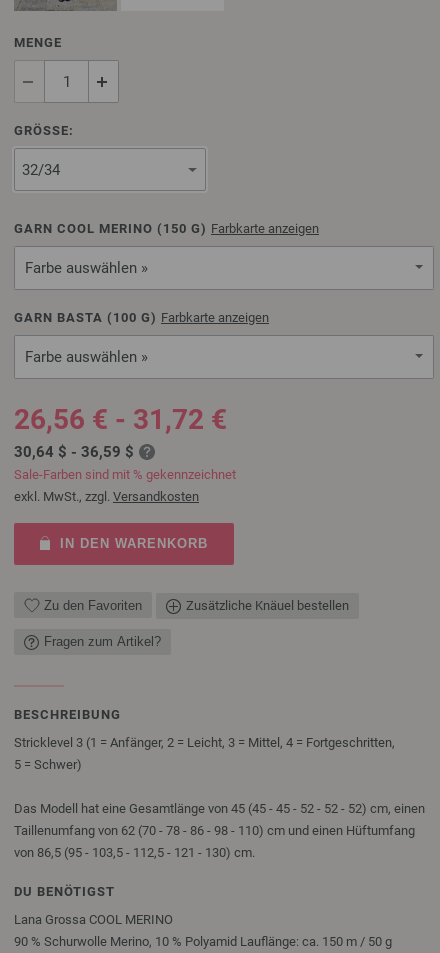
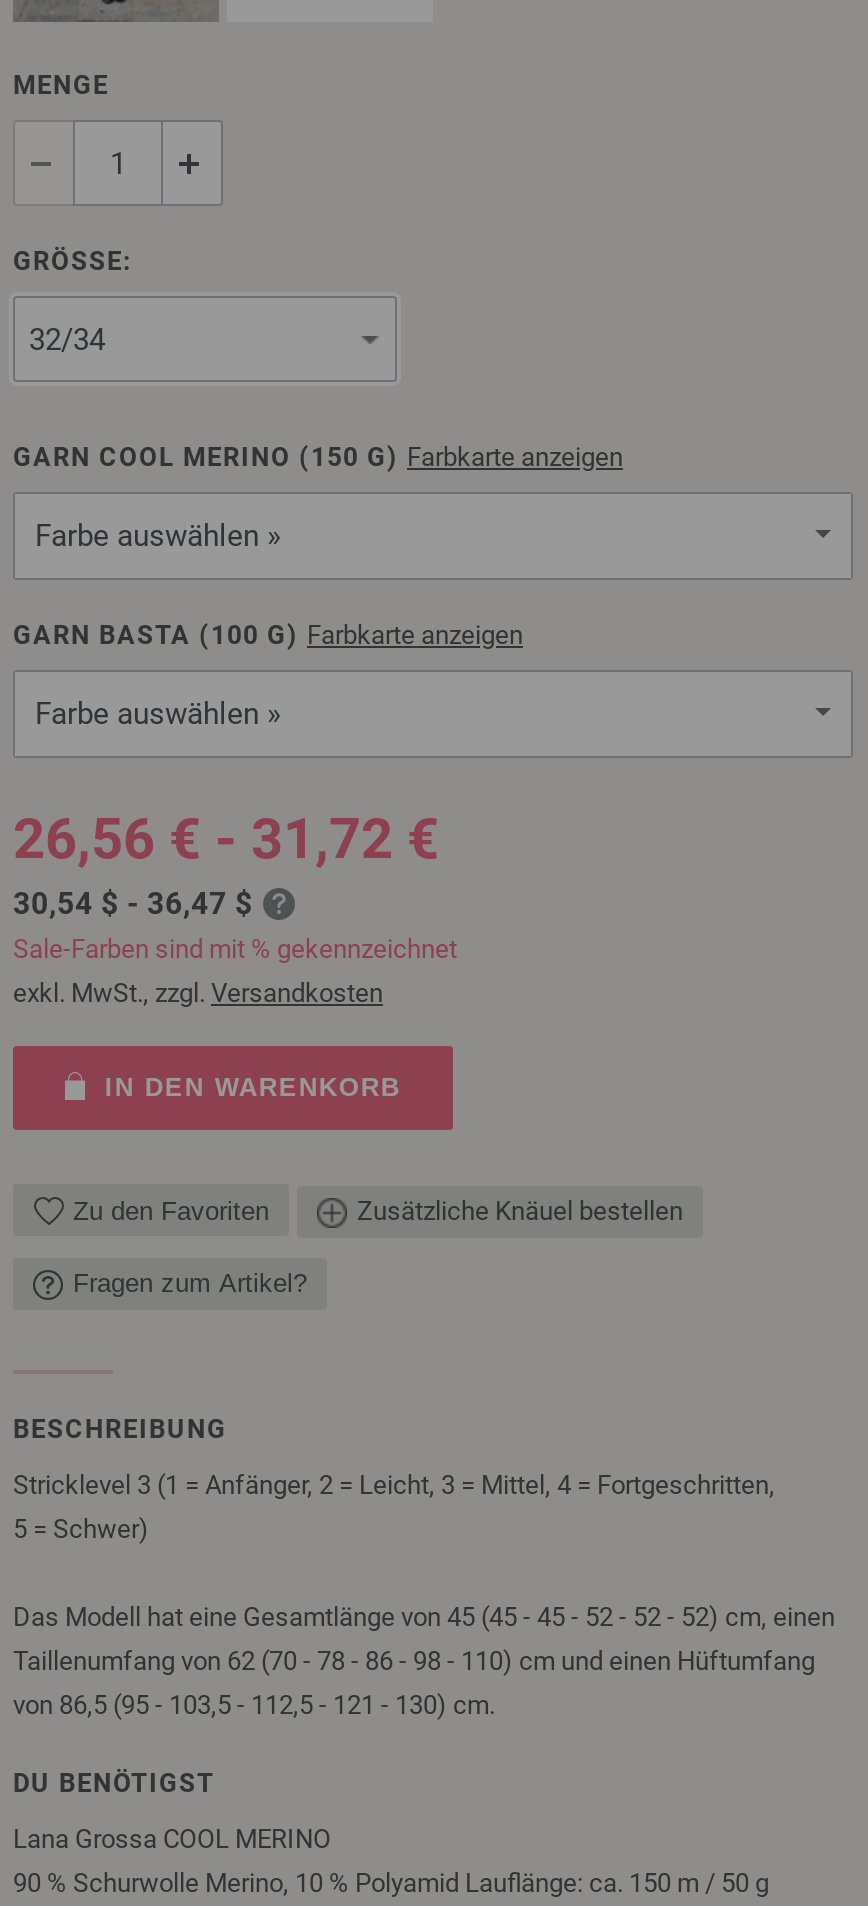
[14,443,134,461] 30,64 $ - 36,59 $ -> [13,886,253,922] 30,54 $ - 36,47 $

